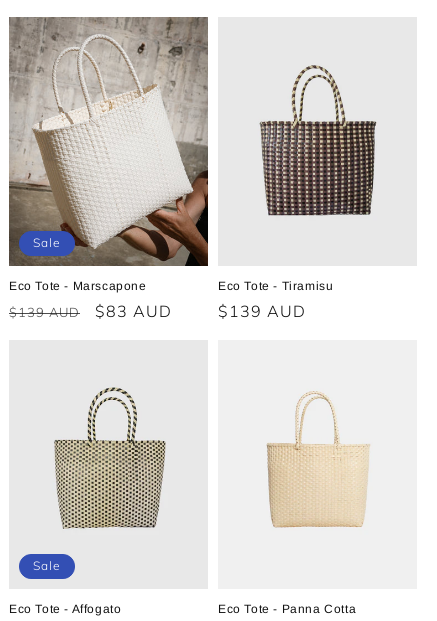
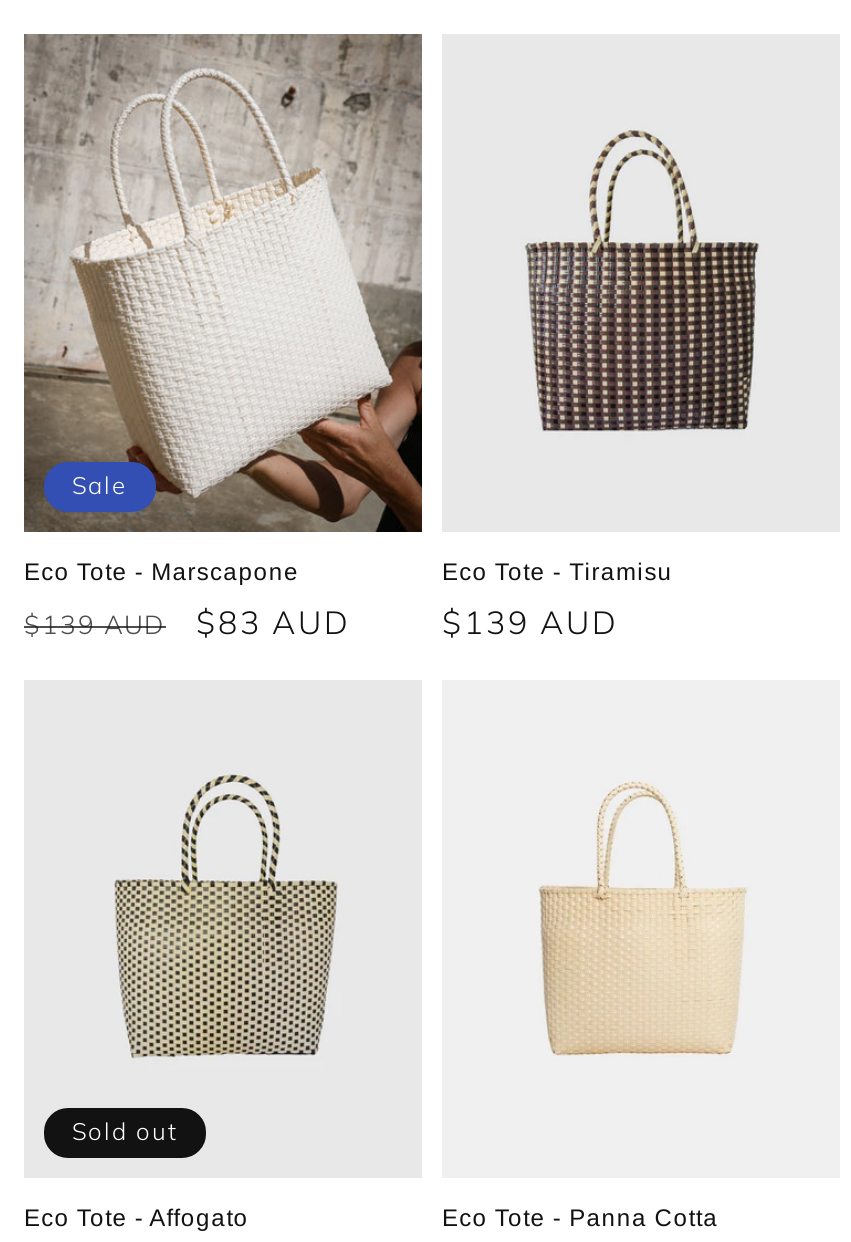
[33,558,61,573] Sale -> [72,1116,178,1146] Sold out

